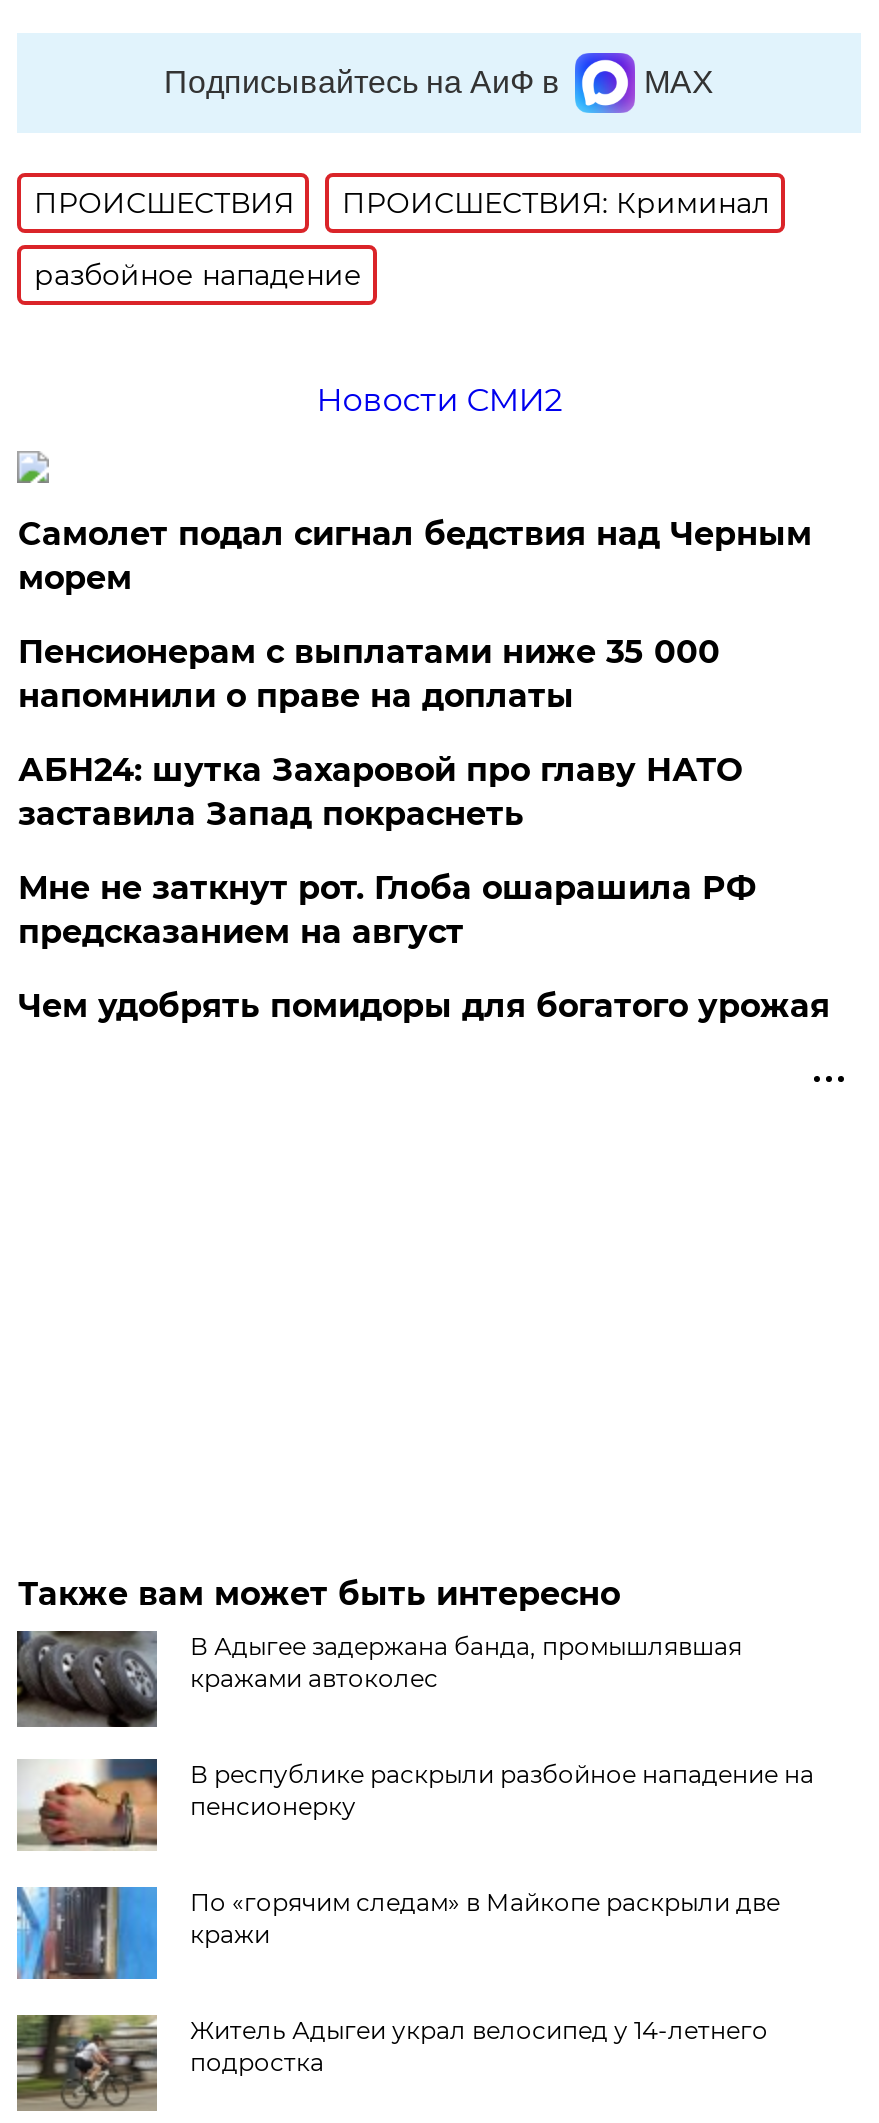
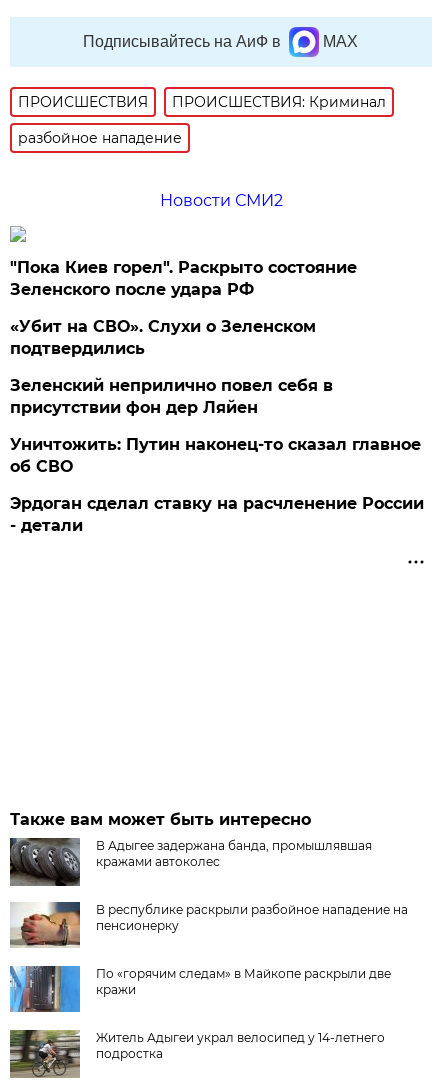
[18,515,812,597] Самолет подал сигнал бедствия над Черным | морем -> [10,258,357,299] "Пока Киев горел". Раскрыто состояние | Зеленского после удара РФ
[18,633,720,715] Пенсионерам с выплатами ниже 35 000 | напомнили о праве на доплаты -> [10,317,316,358] «Убит на СВО». Слухи о Зеленском | подтвердились
[18,751,742,833] АБН24: шутка Захаровой про главу НАТО | заставила Запад покраснеть -> [10,376,333,417] Зеленский неприлично повел cебя в | присутствии фон дер Ляйен
[18,869,756,951] Мне не заткнут рот. Глоба ошарашила РФ | предсказанием на август -> [10,435,421,476] Уничтожить: Путин наконец-то сказал главное | об СВО
[18,987,830,1025] Чем удобрять помидоры для богатого урожая -> [10,494,424,535] Эрдоган сделал ставку на расчленение России | - детали

